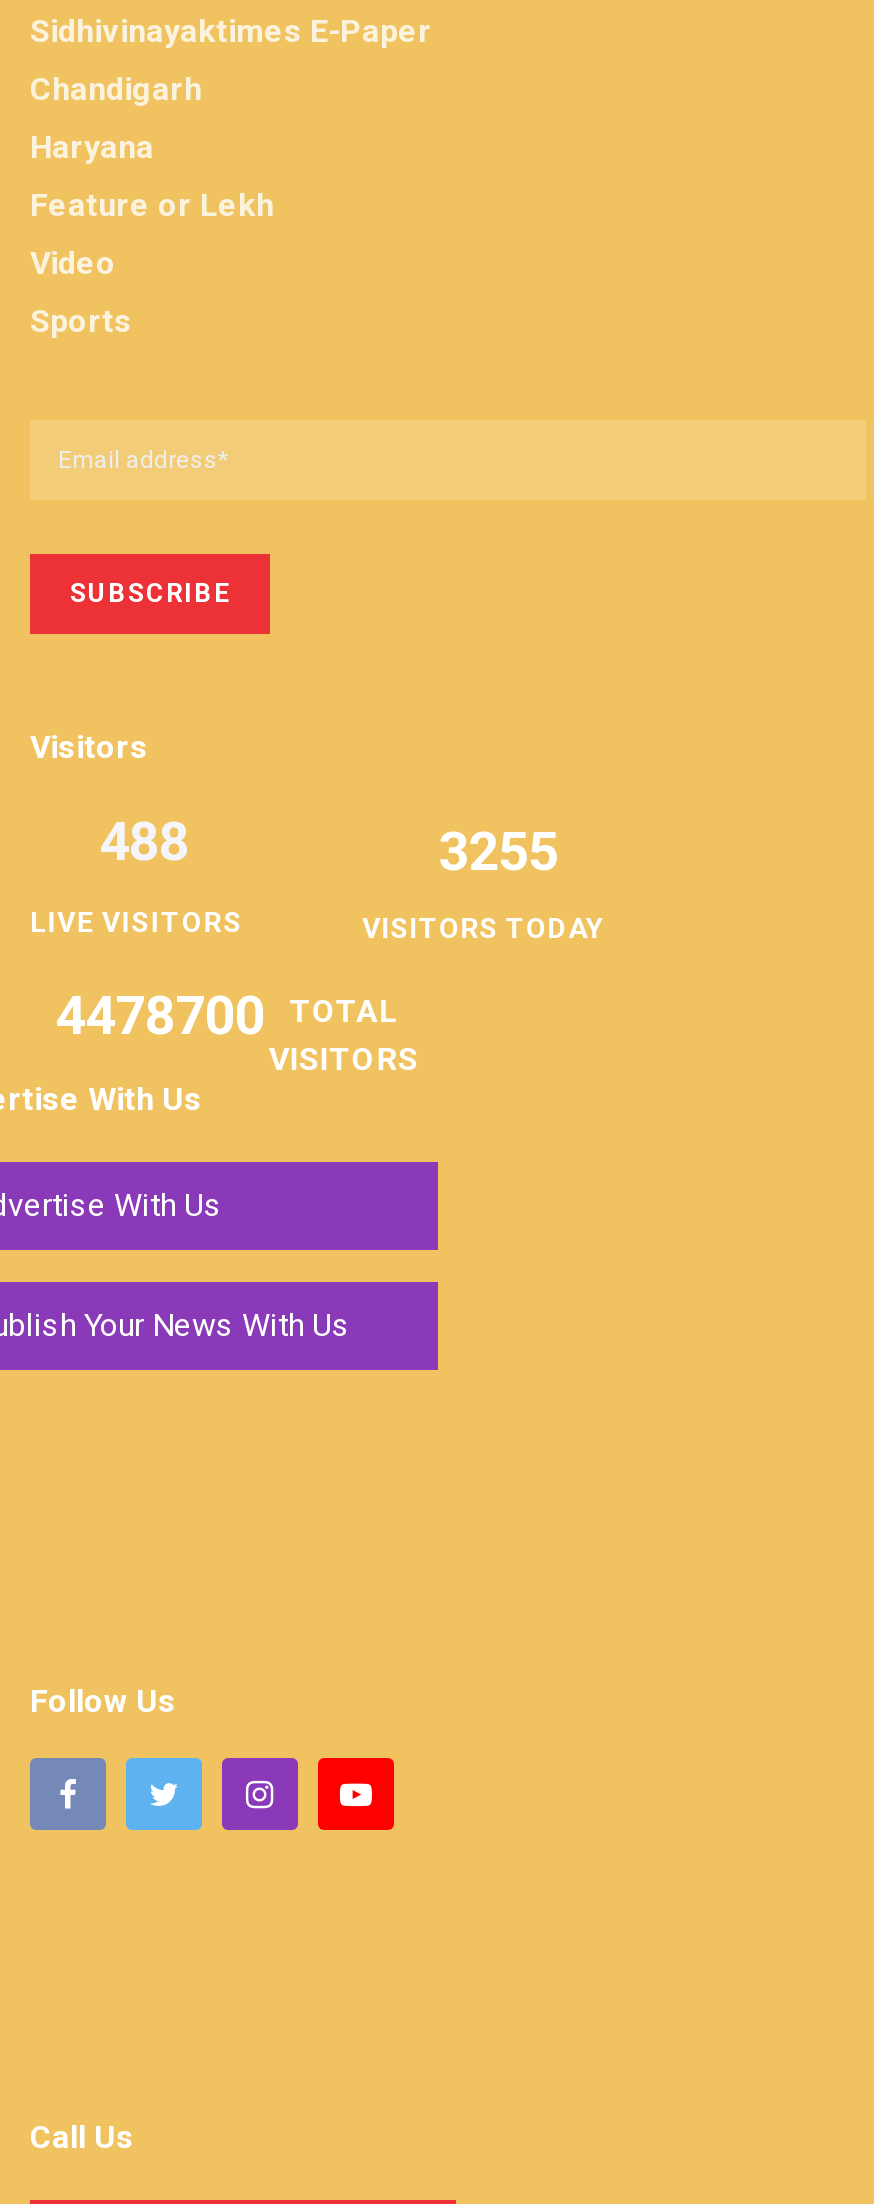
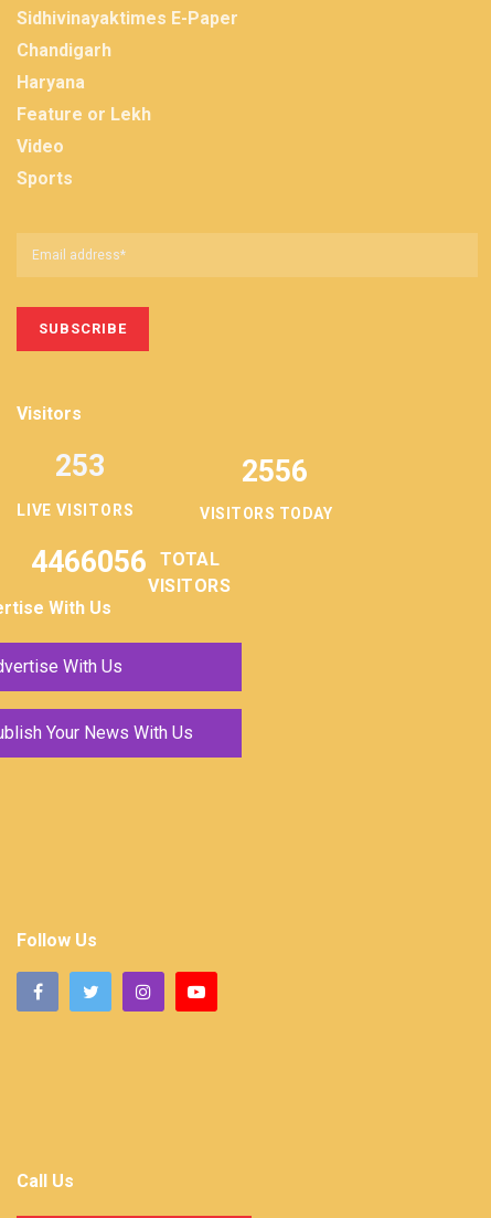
[99,810,189,874] 488 -> [55,448,104,484] 253
[438,820,558,884] 3255 -> [242,454,308,489] 2556
[55,984,398,1048] 4478700 TOTAL -> [30,544,220,580] 4466056 TOTAL

